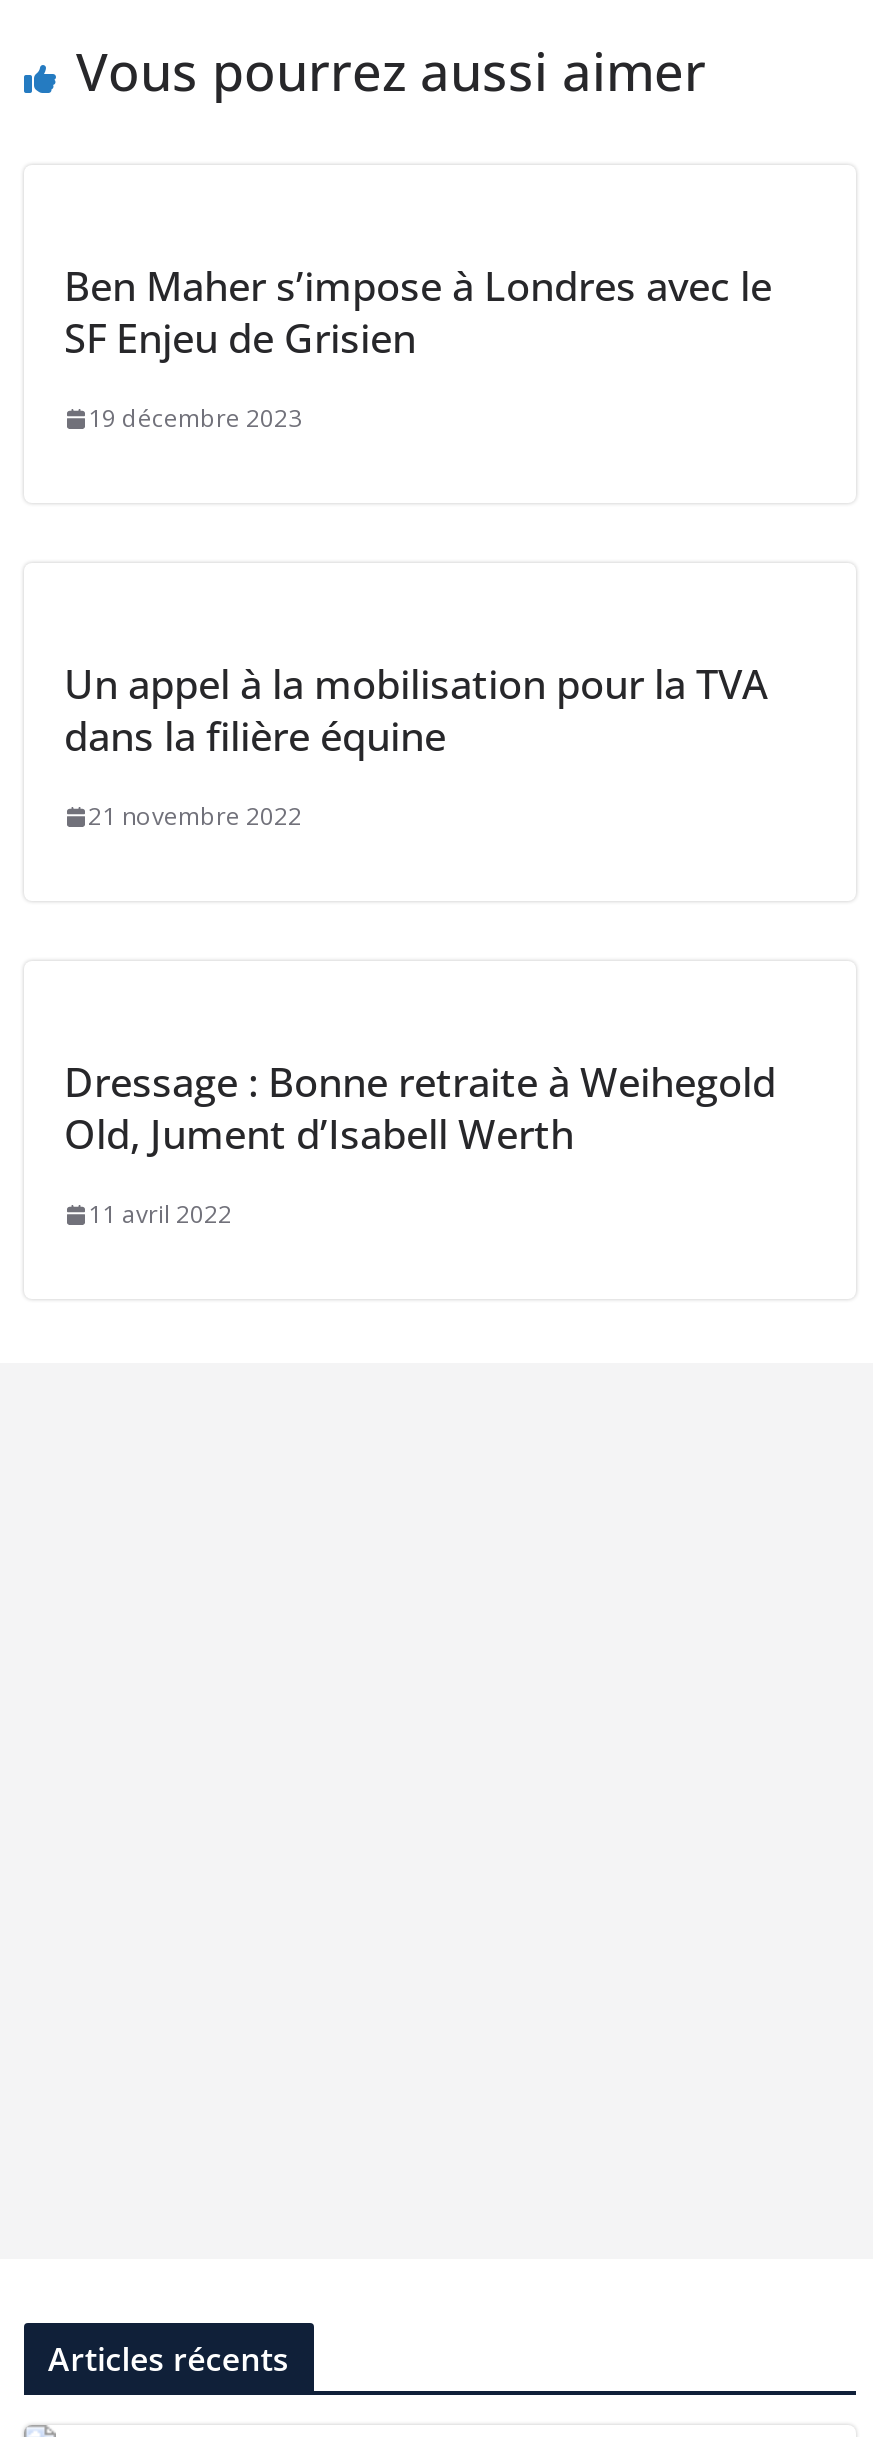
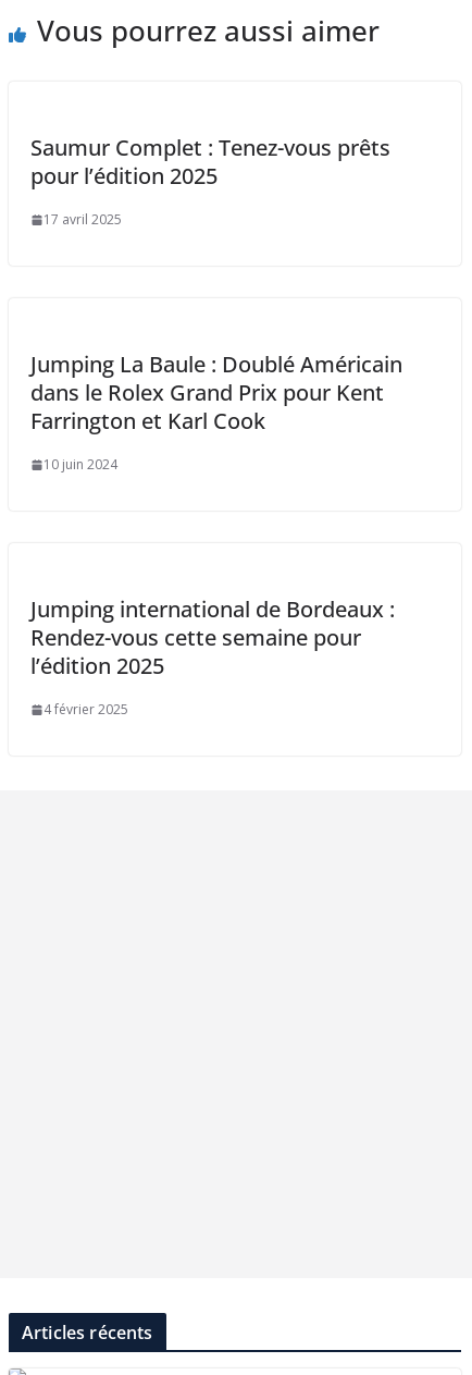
[64,259,772,365] Ben Maher s’impose à Londres avec le | SF Enjeu de Grisien -> [30,133,390,191] Saumur Complet : Tenez-vous prêts | pour l’édition 2025
[88,401,302,435] 19 décembre 2023 -> [44,210,122,229] 17 avril 2025
[64,657,768,763] Un appel à la mobilisation pour la TVA | dans la filière équine -> [30,349,402,435] Jumping La Baule : Doublé Américain | dans le Rolex Grand Prix pour Kent | Farrington et Karl Cook
[88,799,302,833] 21 novembre 2022 -> [44,455,117,474] 10 juin 2024
[64,1055,776,1161] Dressage : Bonne retraite à Weihegold | Old, Jument d’Isabell Werth -> [30,594,395,680] Jumping international de Bordeaux : | Rendez-vous cette semaine pour | l’édition 2025
[88,1197,232,1231] 11 avril 2022 -> [44,700,128,719] 4 février 2025

